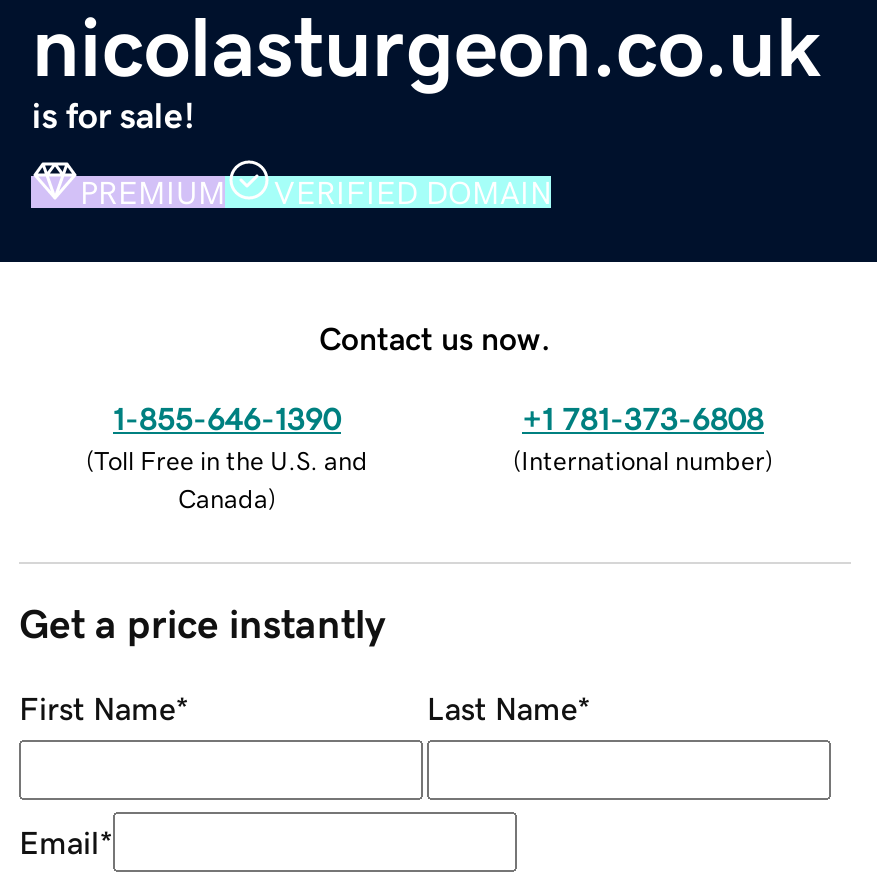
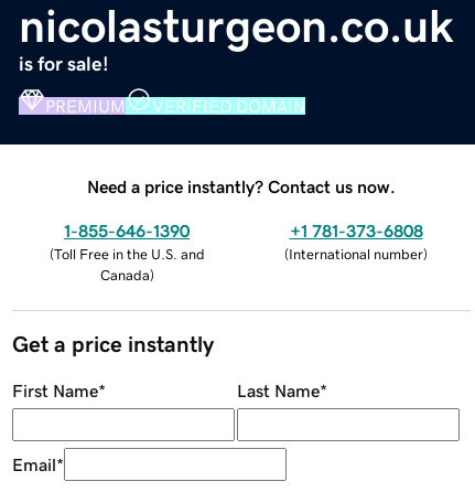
[319,321,551,353] Contact us now. -> [87,177,396,195] Need a price instantly? Contact us now.

